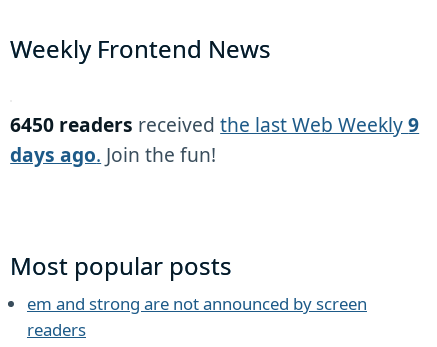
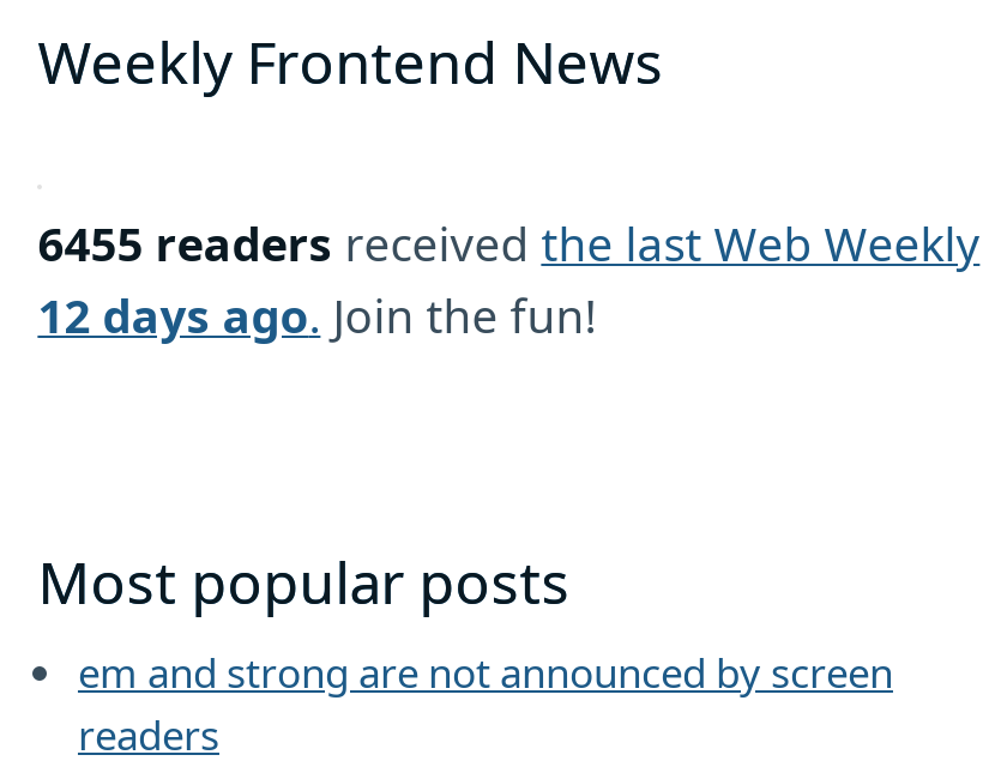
[10,111,419,168] 6450 readers received the last Web Weekly 9 | days ago. Join the fun! -> [38,212,980,348] 6455 readers received the last Web Weekly | 12 days ago. Join the fun!

